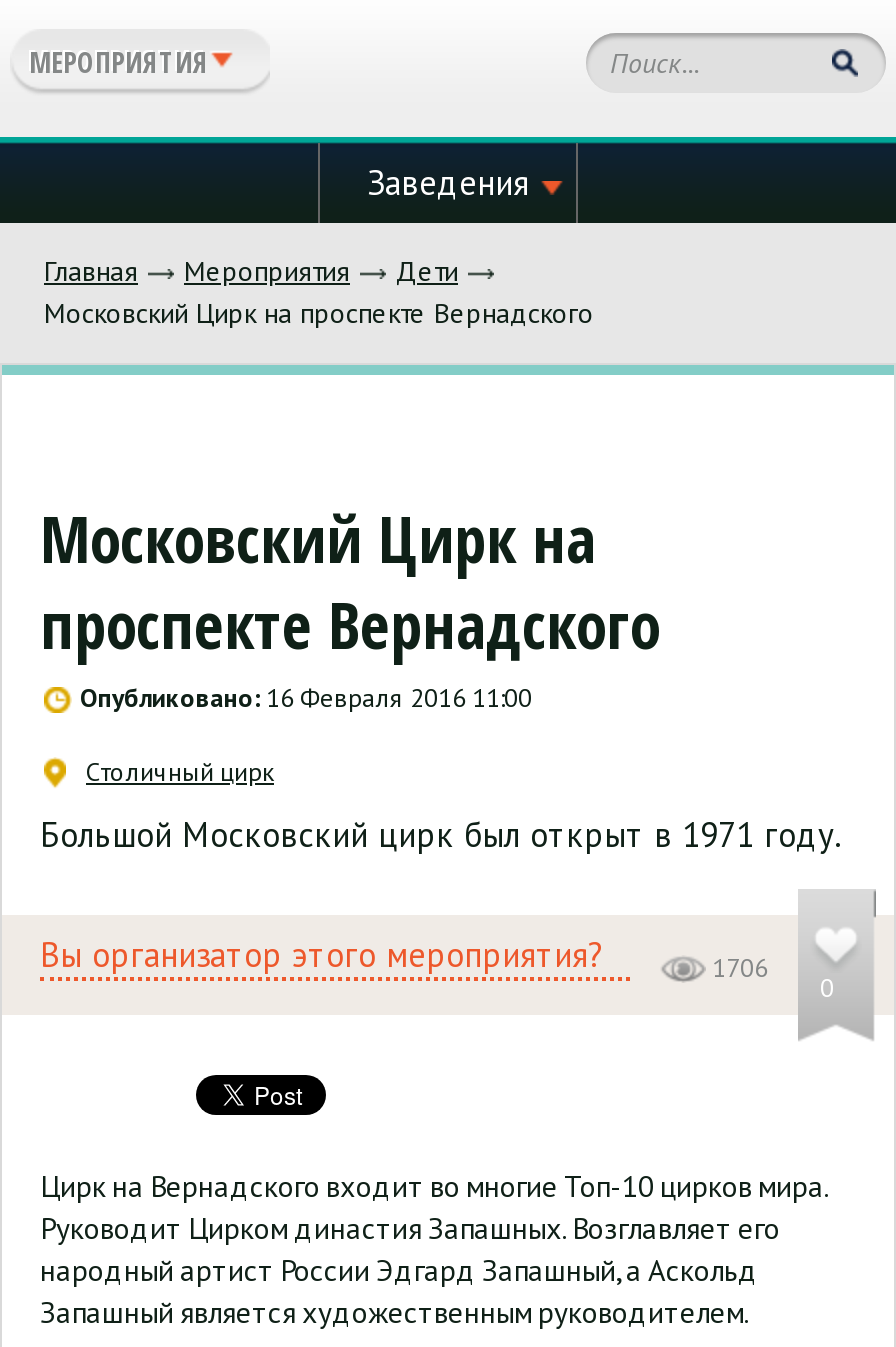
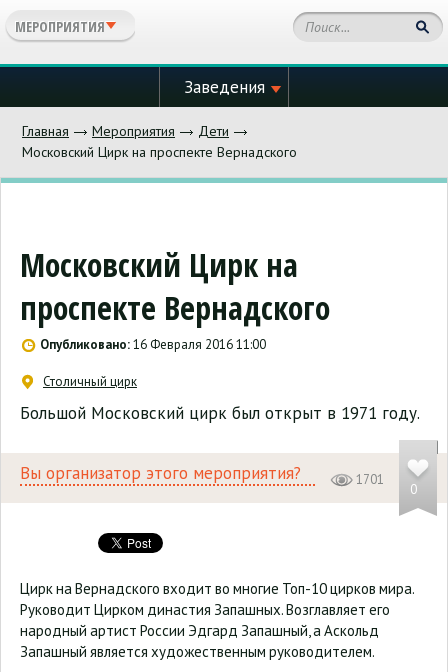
[712,951,768,985] 1706 -> [356,471,384,488] 1701

